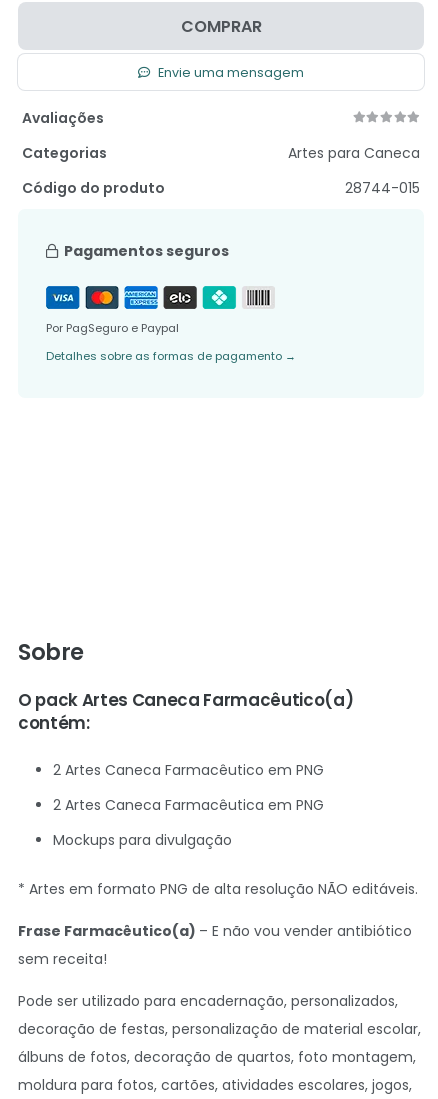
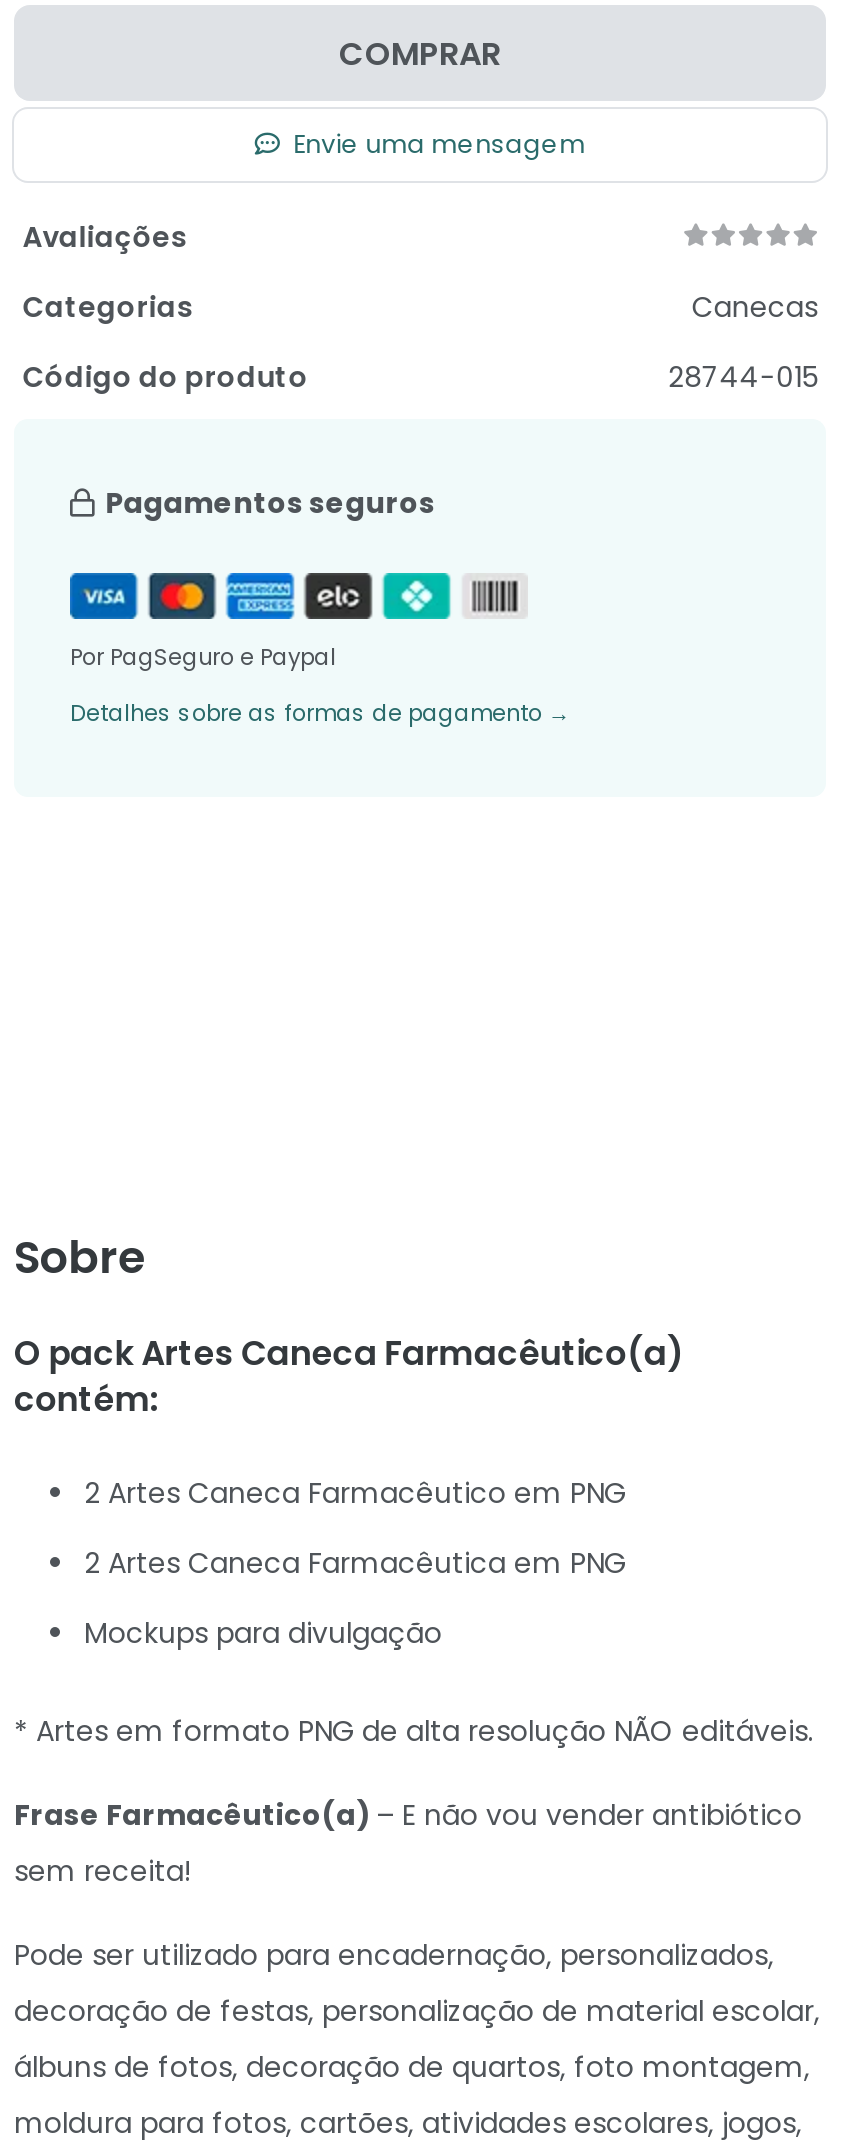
[288,143,420,163] Artes para Caneca -> [692,286,818,326] Canecas

